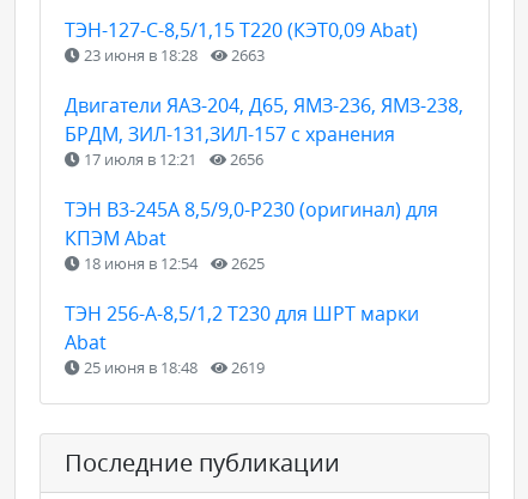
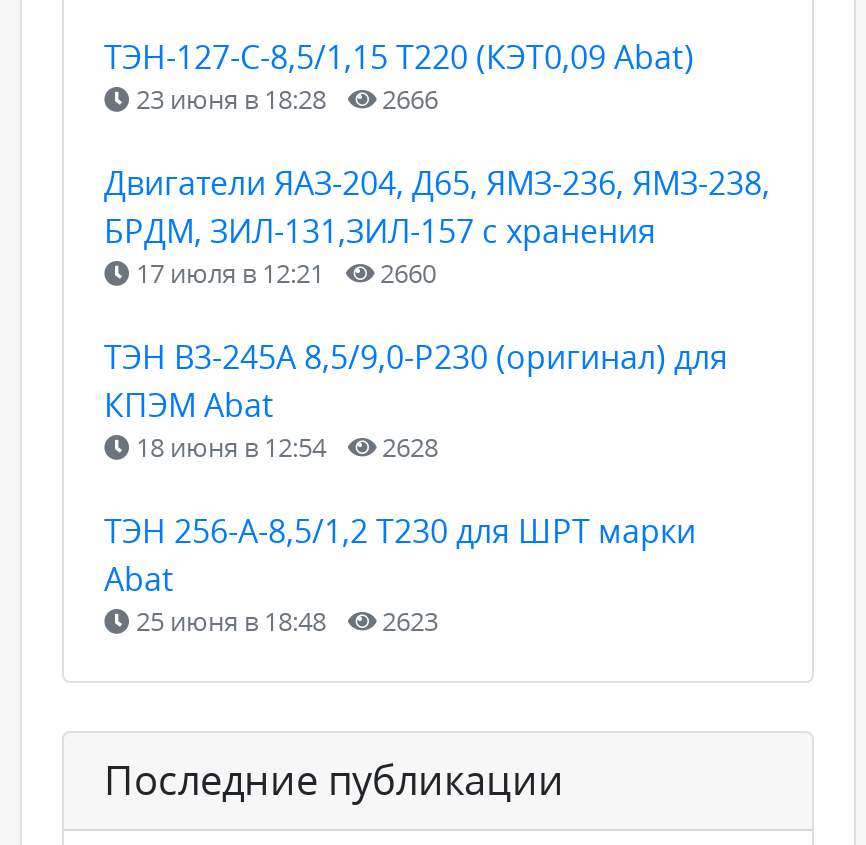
[80,44,265,65] 23 июня в 18:28 2663 -> [130,80,438,116] 23 июня в 18:28 2666
[80,148,263,169] 17 июля в 12:21 2656 -> [130,254,436,290] 17 июля в 12:21 2660
[80,252,265,273] 18 июня в 12:54 2625 -> [130,428,438,464] 18 июня в 12:54 2628
[80,356,265,378] 25 июня в 18:48 2619 -> [130,602,438,638] 25 июня в 18:48 2623

